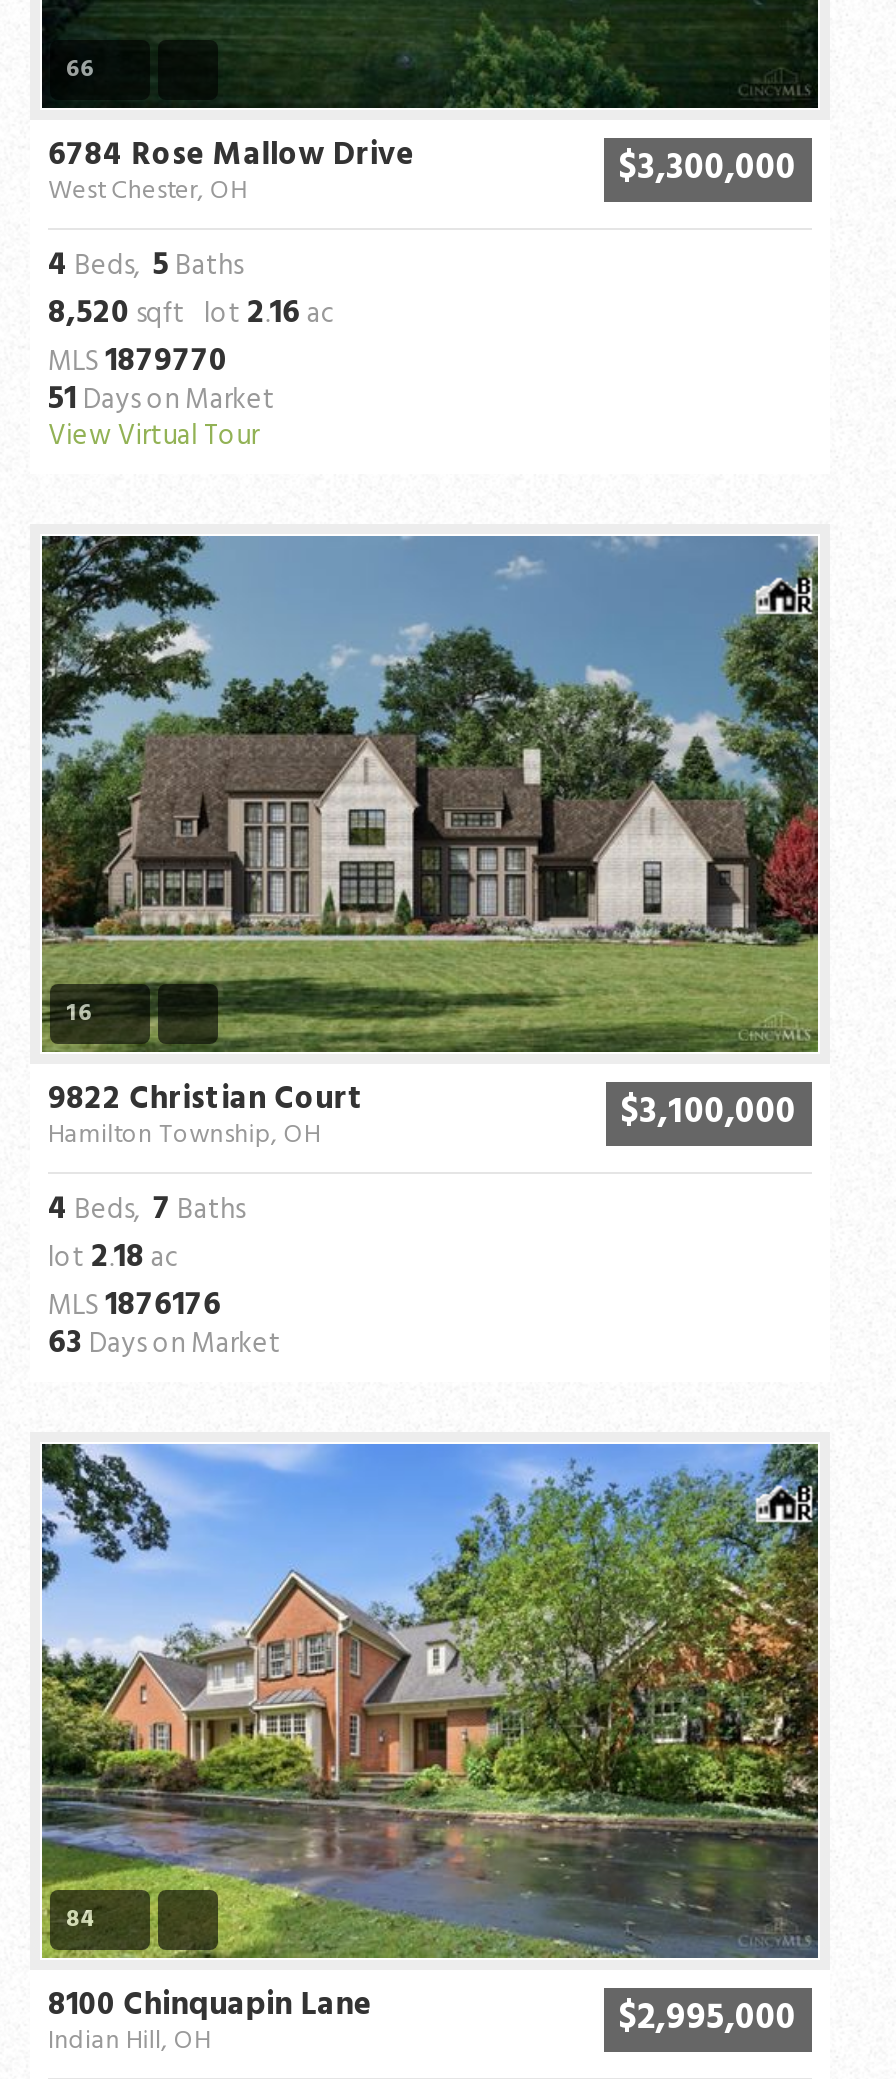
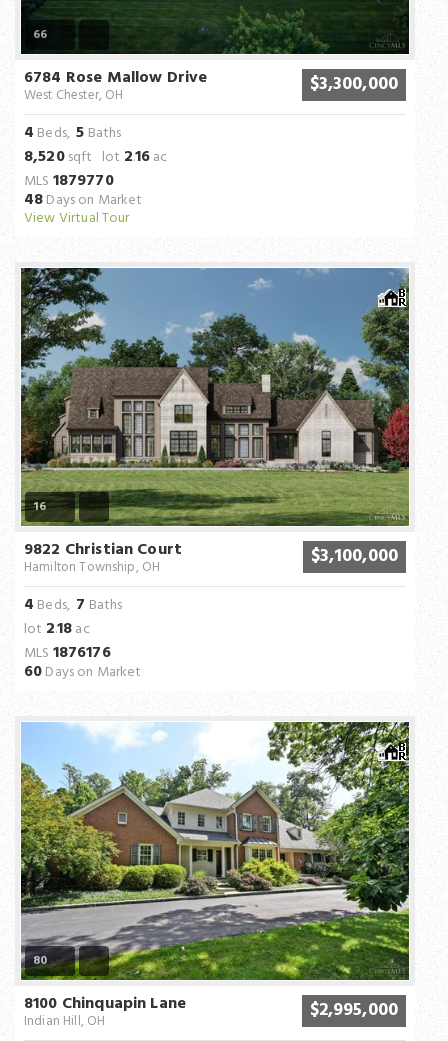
[48,374,275,426] 51 Days on Market -> [24,187,143,213] 48 Days on Market
[48,1318,281,1370] 63 Days on Market -> [24,659,142,685] 60 Days on Market
[40,1442,820,1960] [image] | 84 -> [20,721,410,981] [image] | 80

